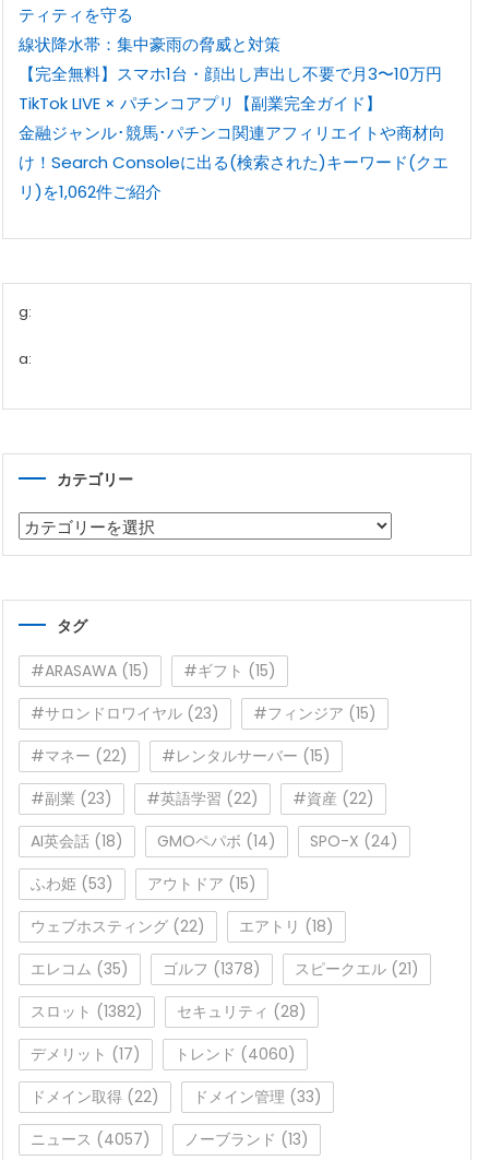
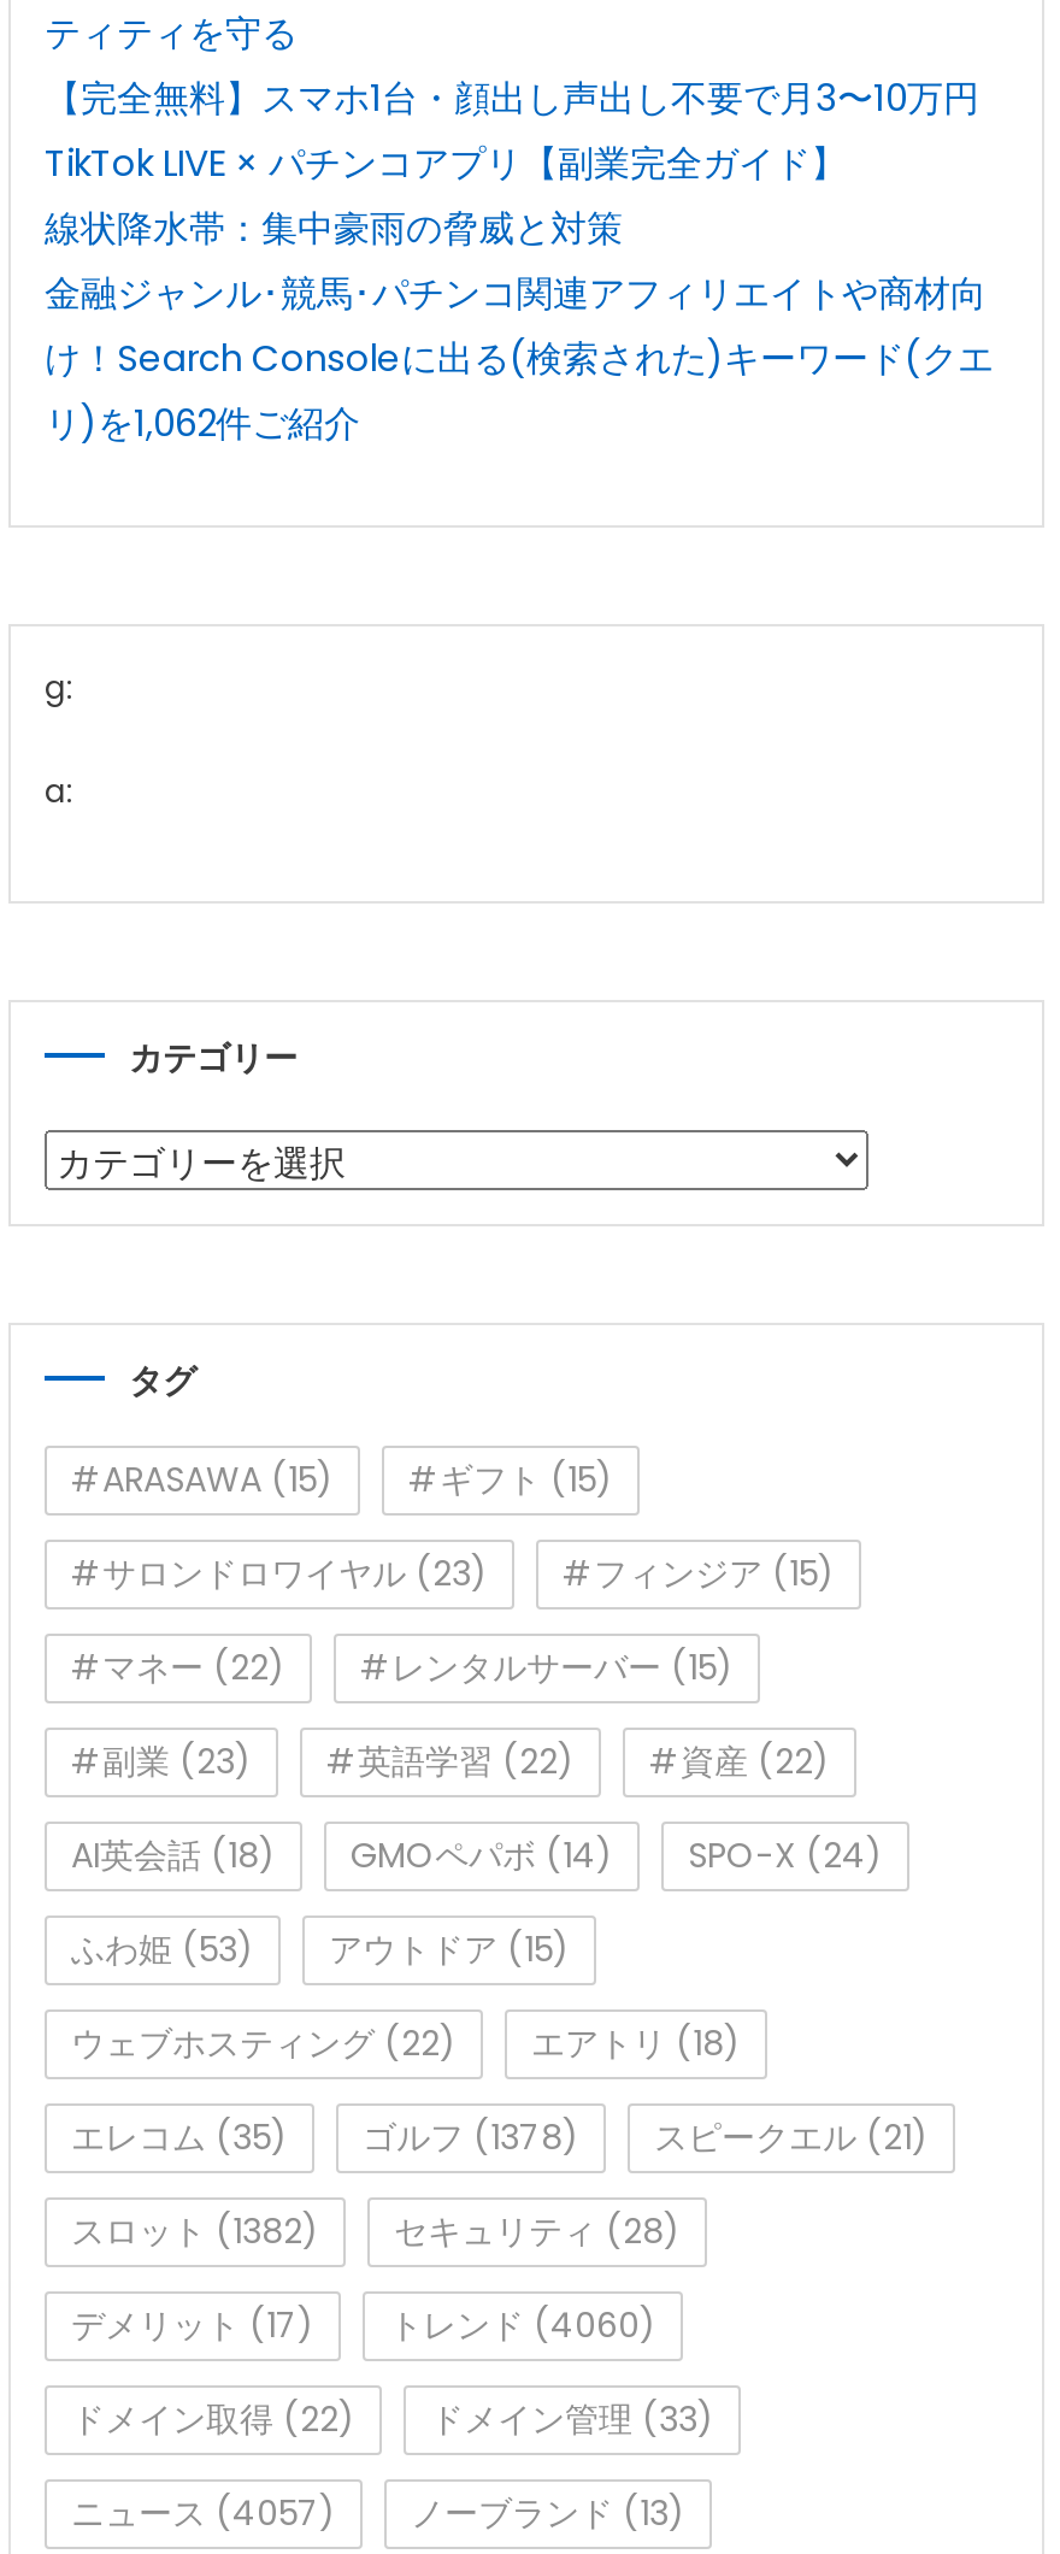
moved [19,33,280,56] -> [45,203,623,254]: 線状降水帯：集中豪雨の脅威と対策
moved [19,63,442,115] -> [45,73,979,189]: 【完全無料】スマホ1台・顔出し声出し不要で月3〜10万円 | TikTok LIVE × パチンコアプリ【副業完全ガイド】

